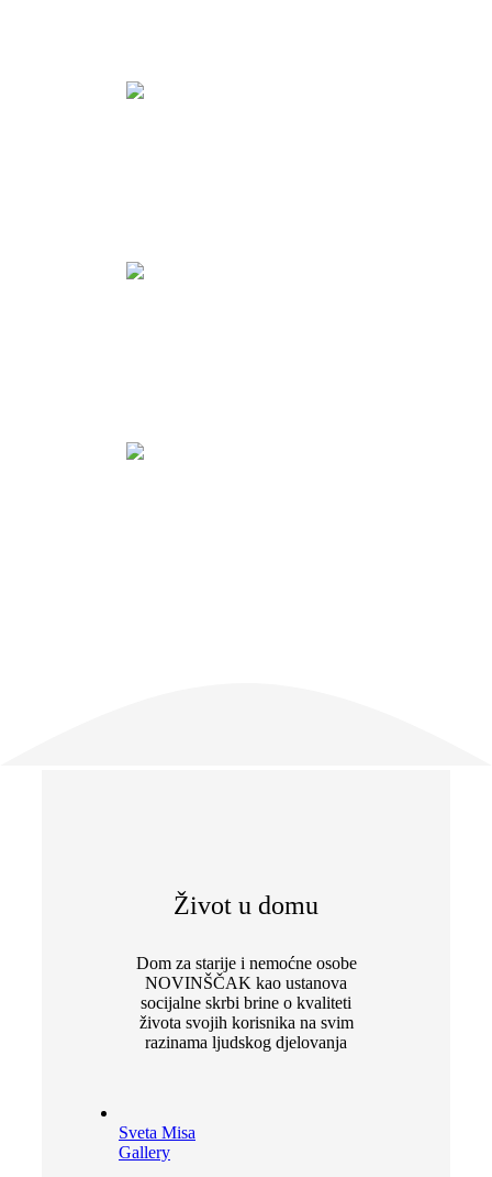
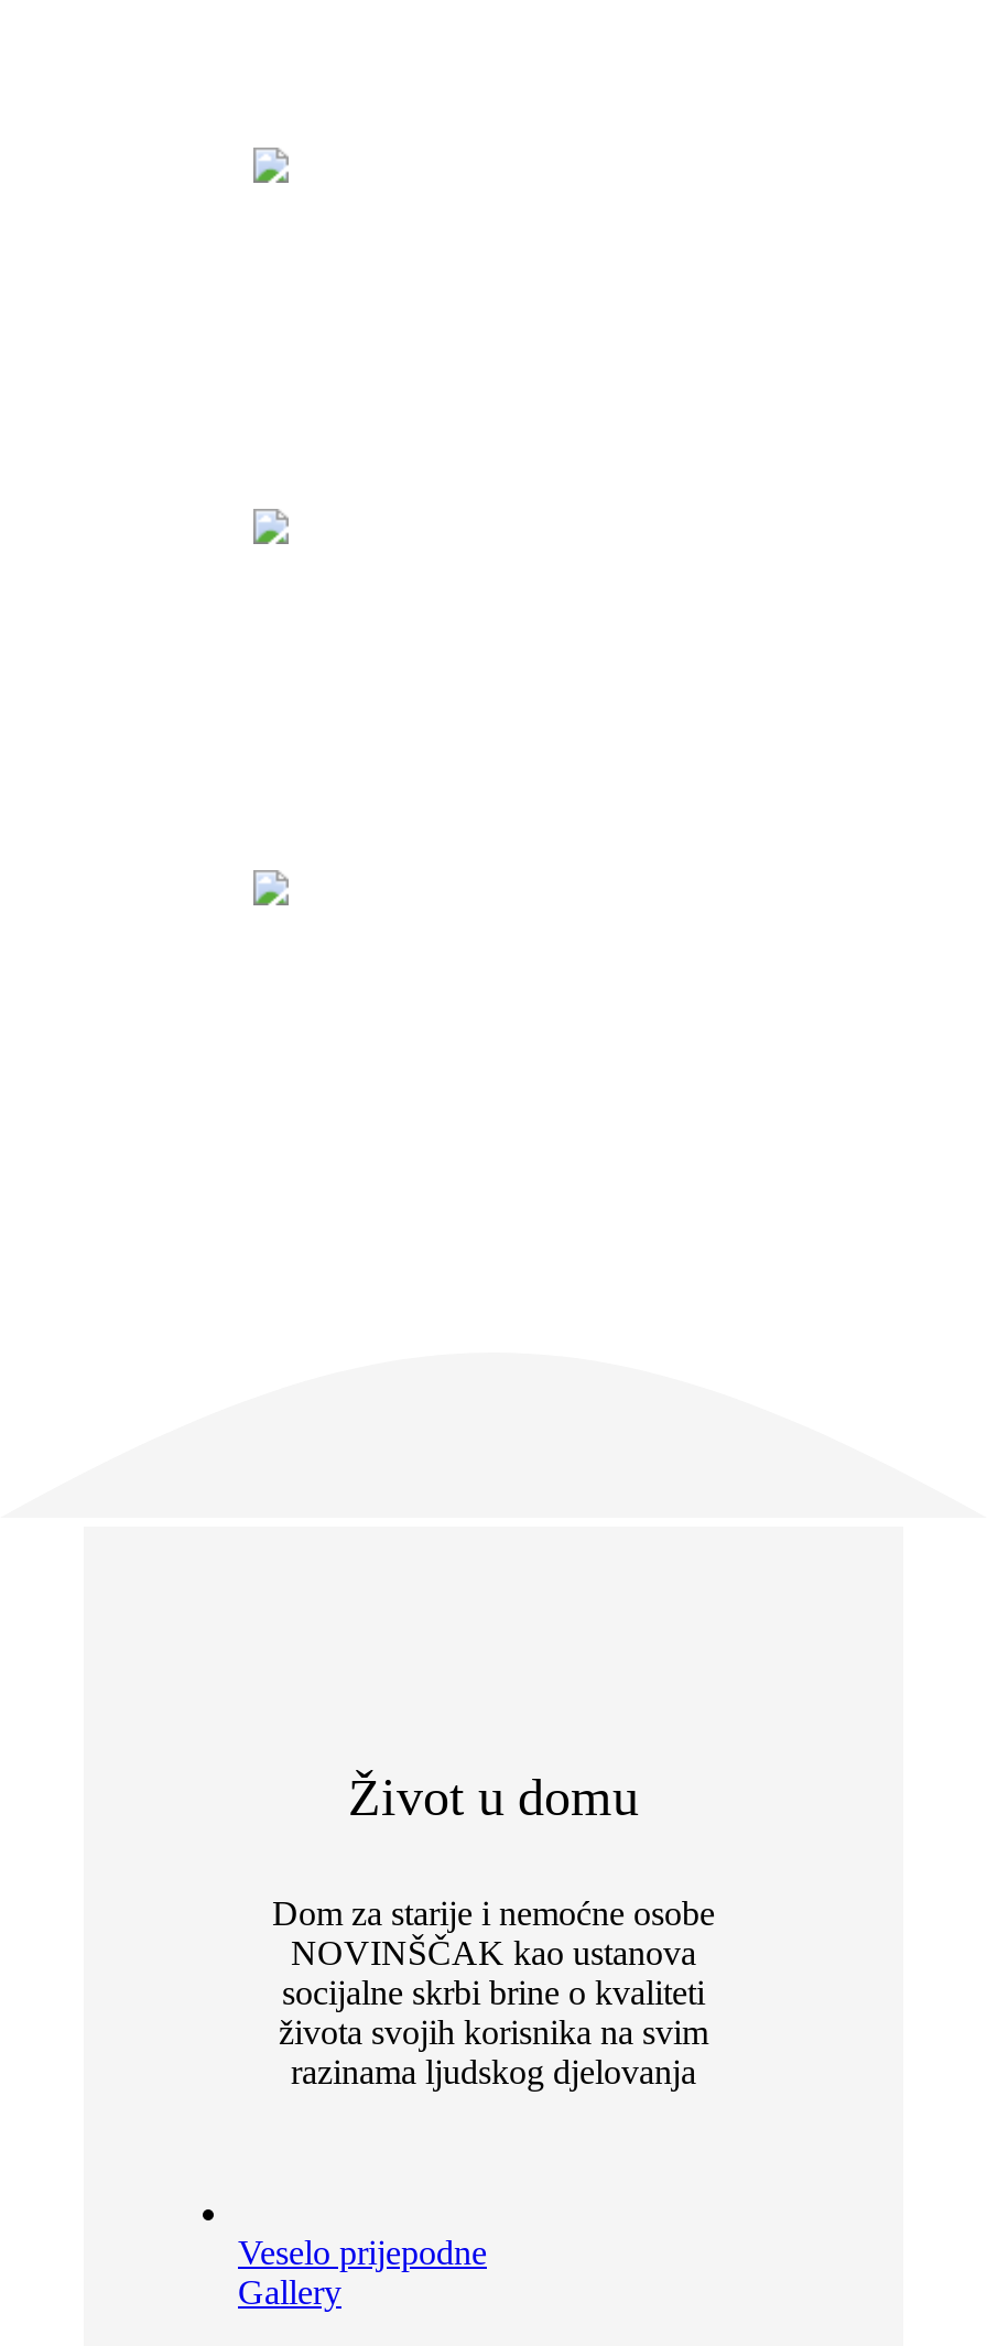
[119,1123,195,1142] Sveta Misa -> [238,2234,487,2272] Veselo prijepodne

